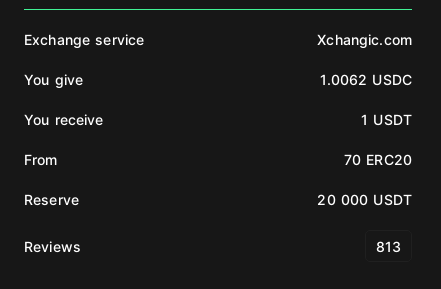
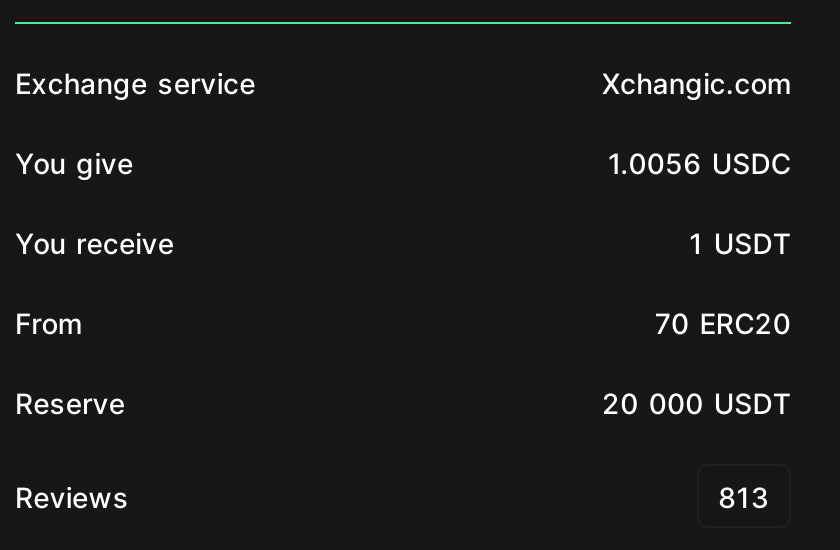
[320,71,412,88] 1.0062 USDC -> [608,146,791,180] 1.0056 USDC

